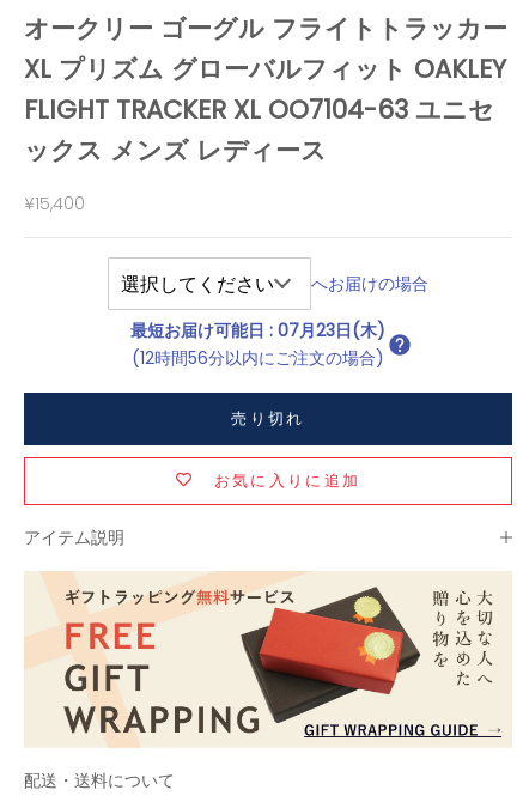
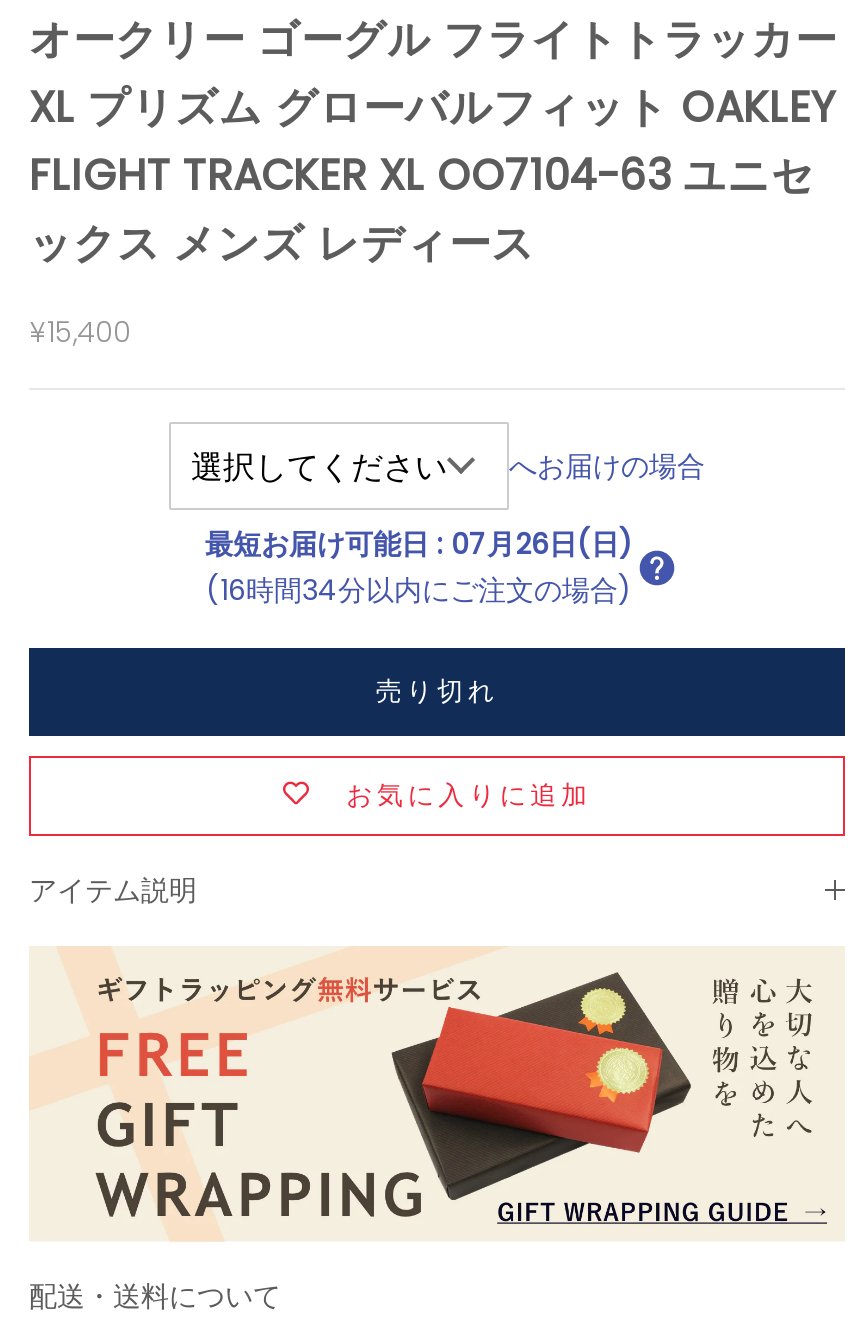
[130,318,385,342] 最短お届け可能日: 07月23日(木) -> [205,524,633,564] 最短お届け可能日: 07月26日(日)
[131,346,384,370] (12時間56分以内にご注文の場合) -> [206,570,632,610] (16時間34分以内にご注文の場合)

